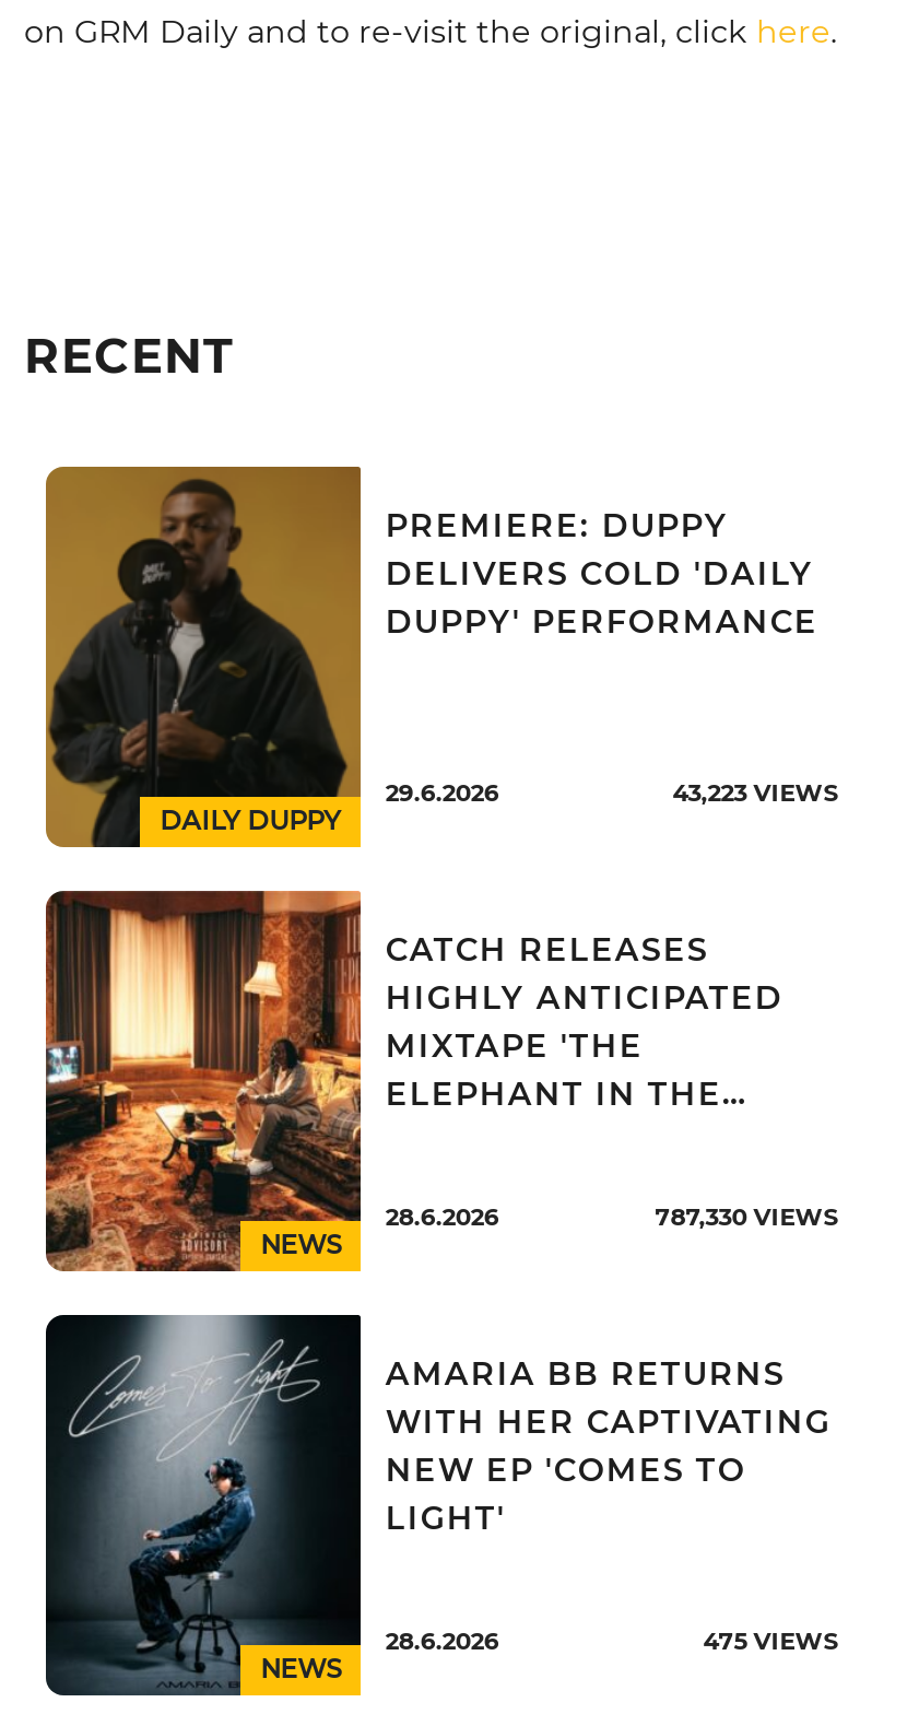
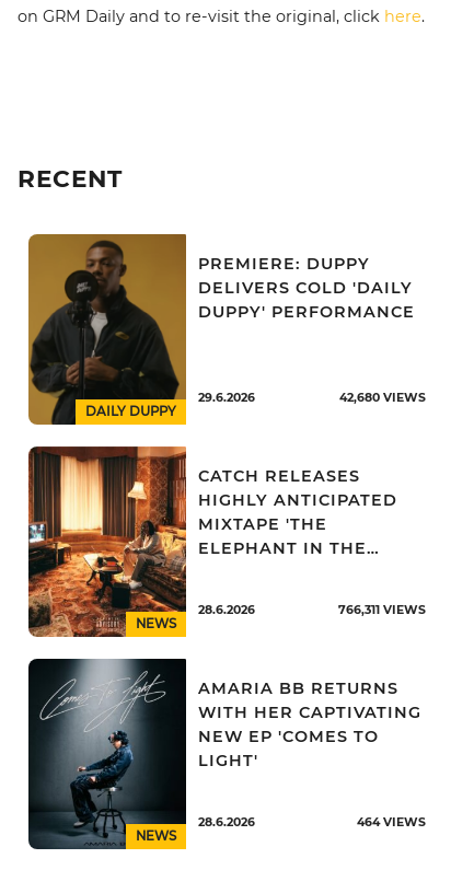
[673,779,839,807] 43,223 VIEWS -> [339,390,426,404] 42,680 VIEWS
[655,1203,839,1231] 787,330 VIEWS -> [338,603,426,617] 766,311 VIEWS
[703,1627,839,1655] 475 VIEWS -> [357,815,426,829] 464 VIEWS

